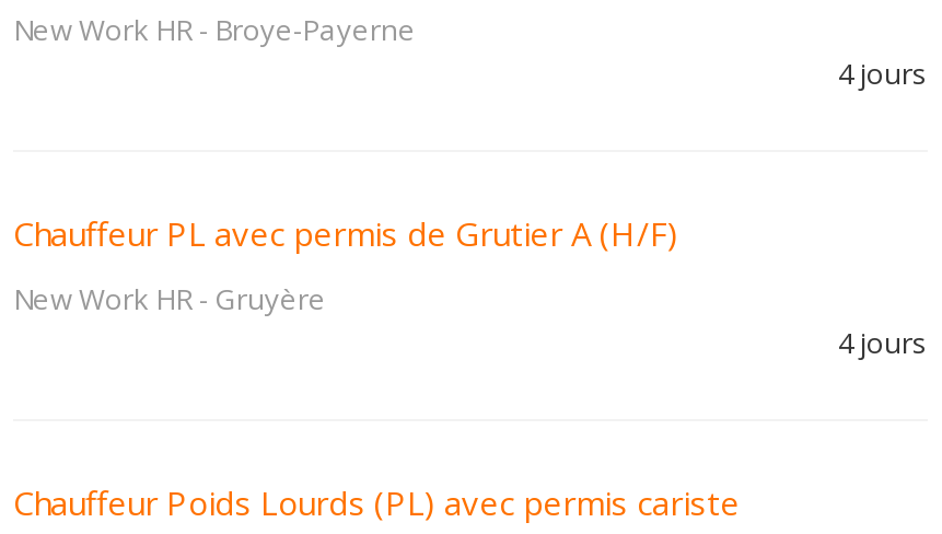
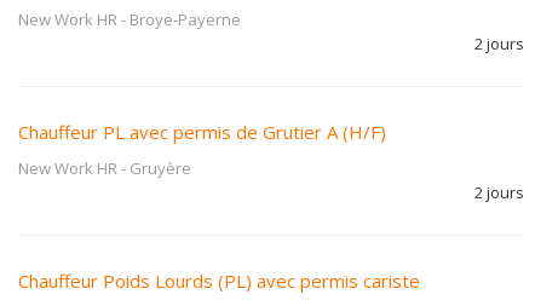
[838,54,928,93] 4 jours -> [474,33,524,54] 2 jours
[838,323,928,362] 4 jours -> [474,181,524,203] 2 jours

